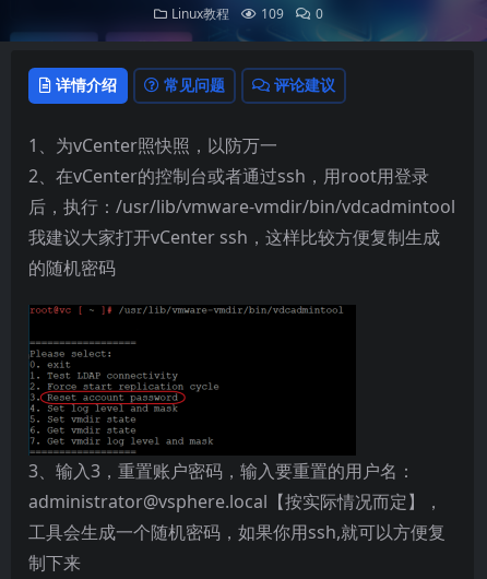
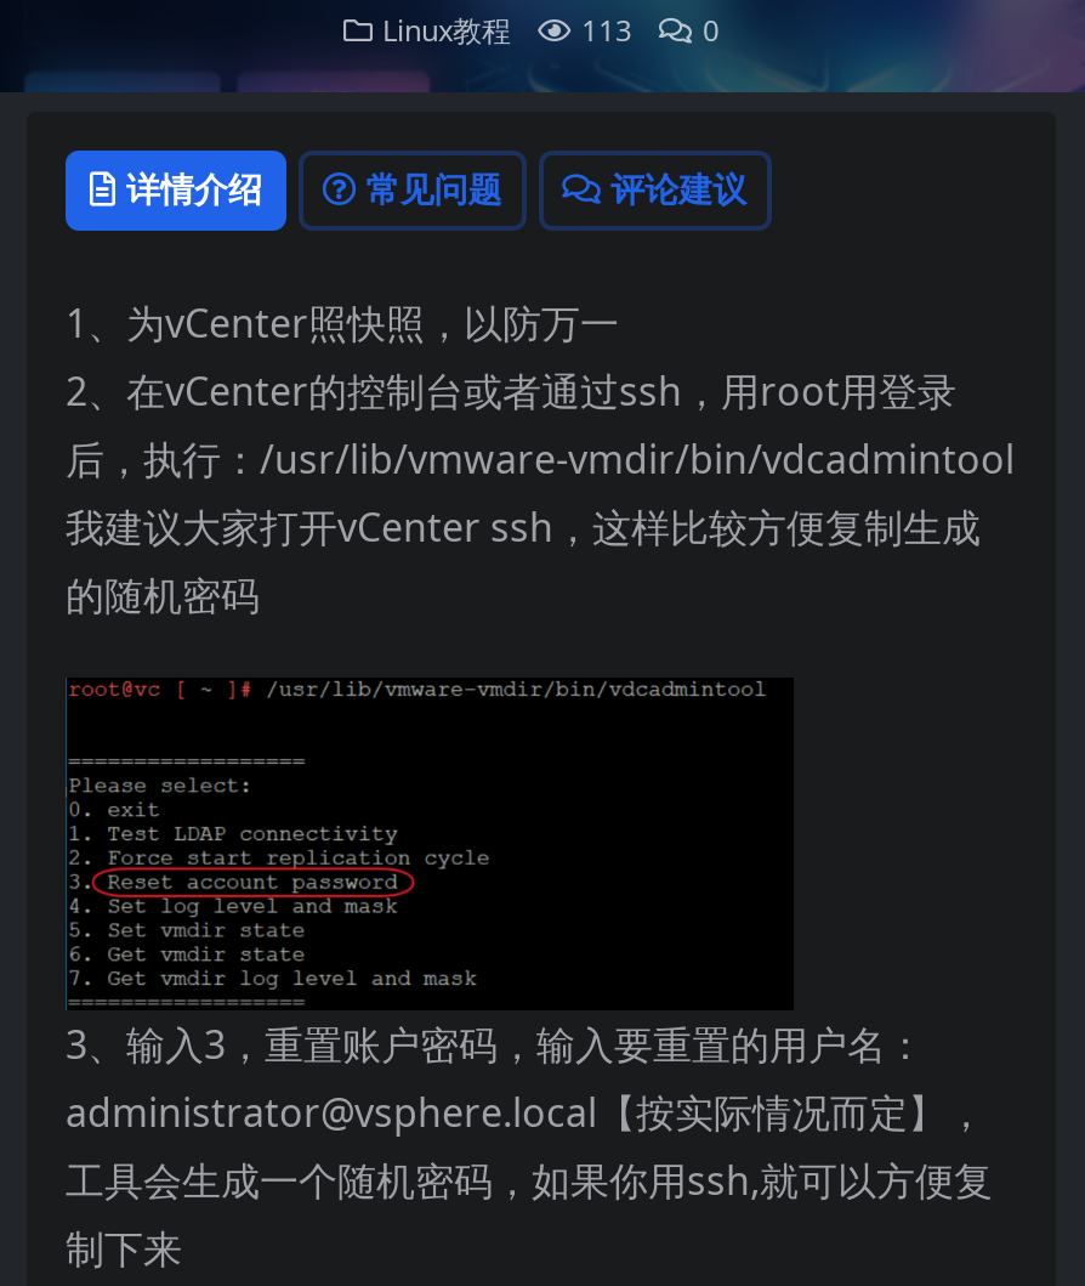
[171,4,323,23] Linux教程 109 0 -> [382,10,720,51] Linux教程 113 0

